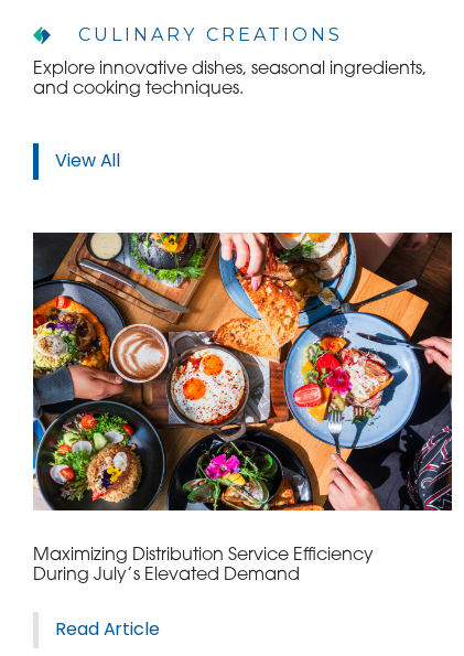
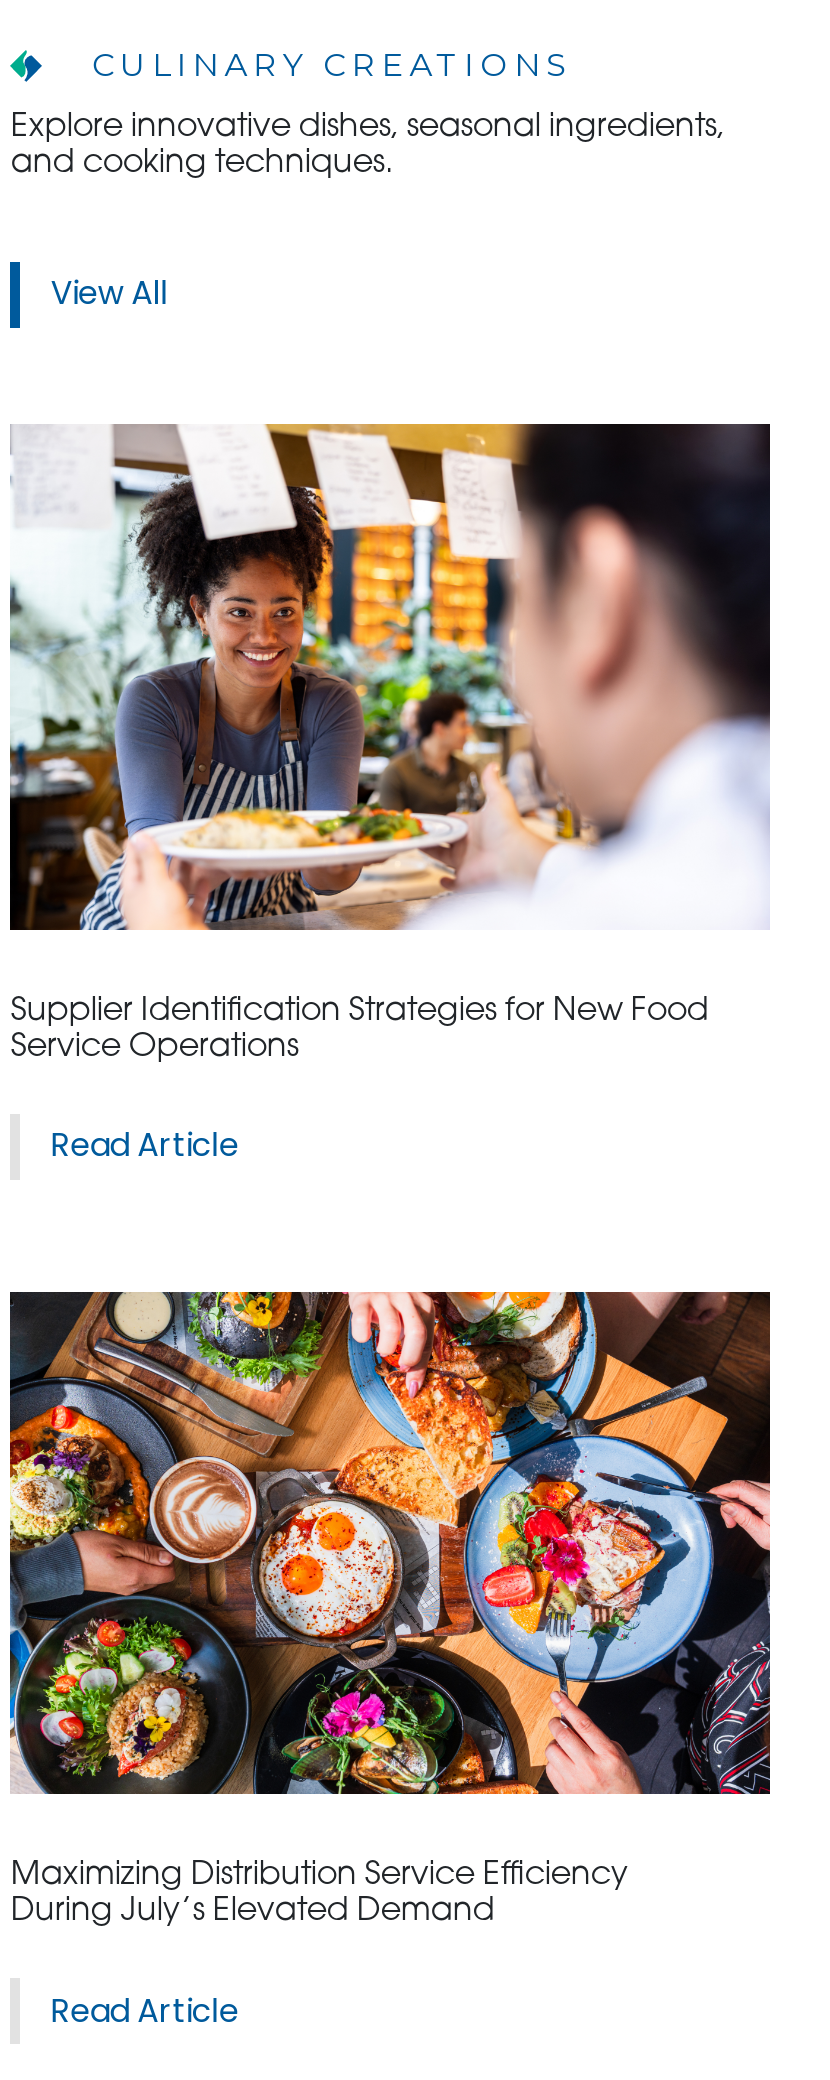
none -> [8,422,772,1168] [image] | Supplier Identification Strategies for New Food | Service Operations | Read Article

